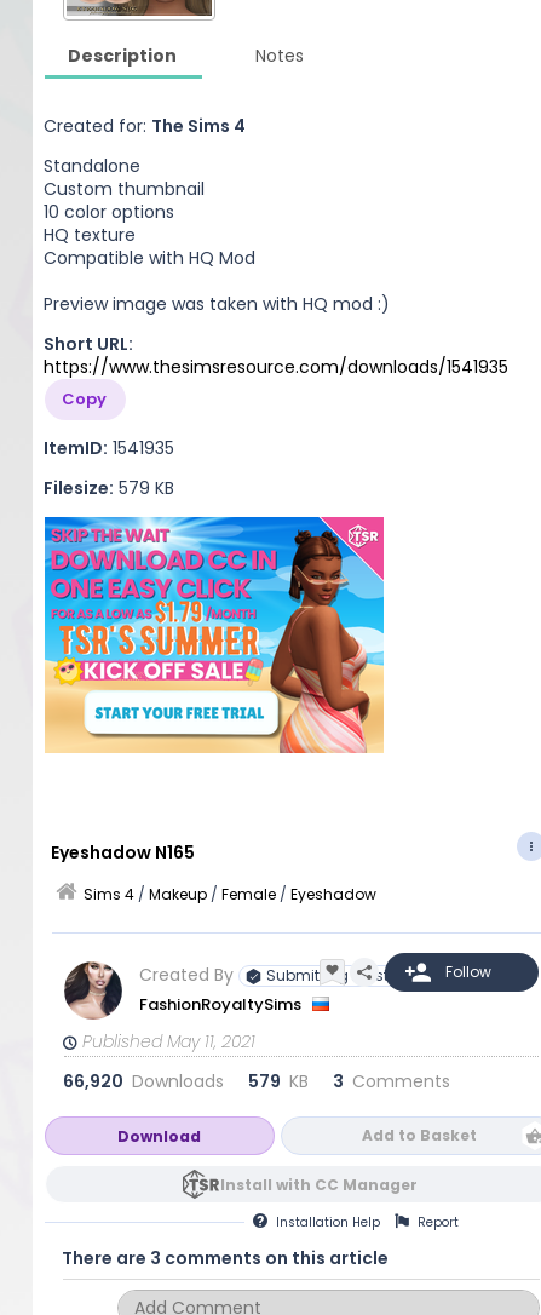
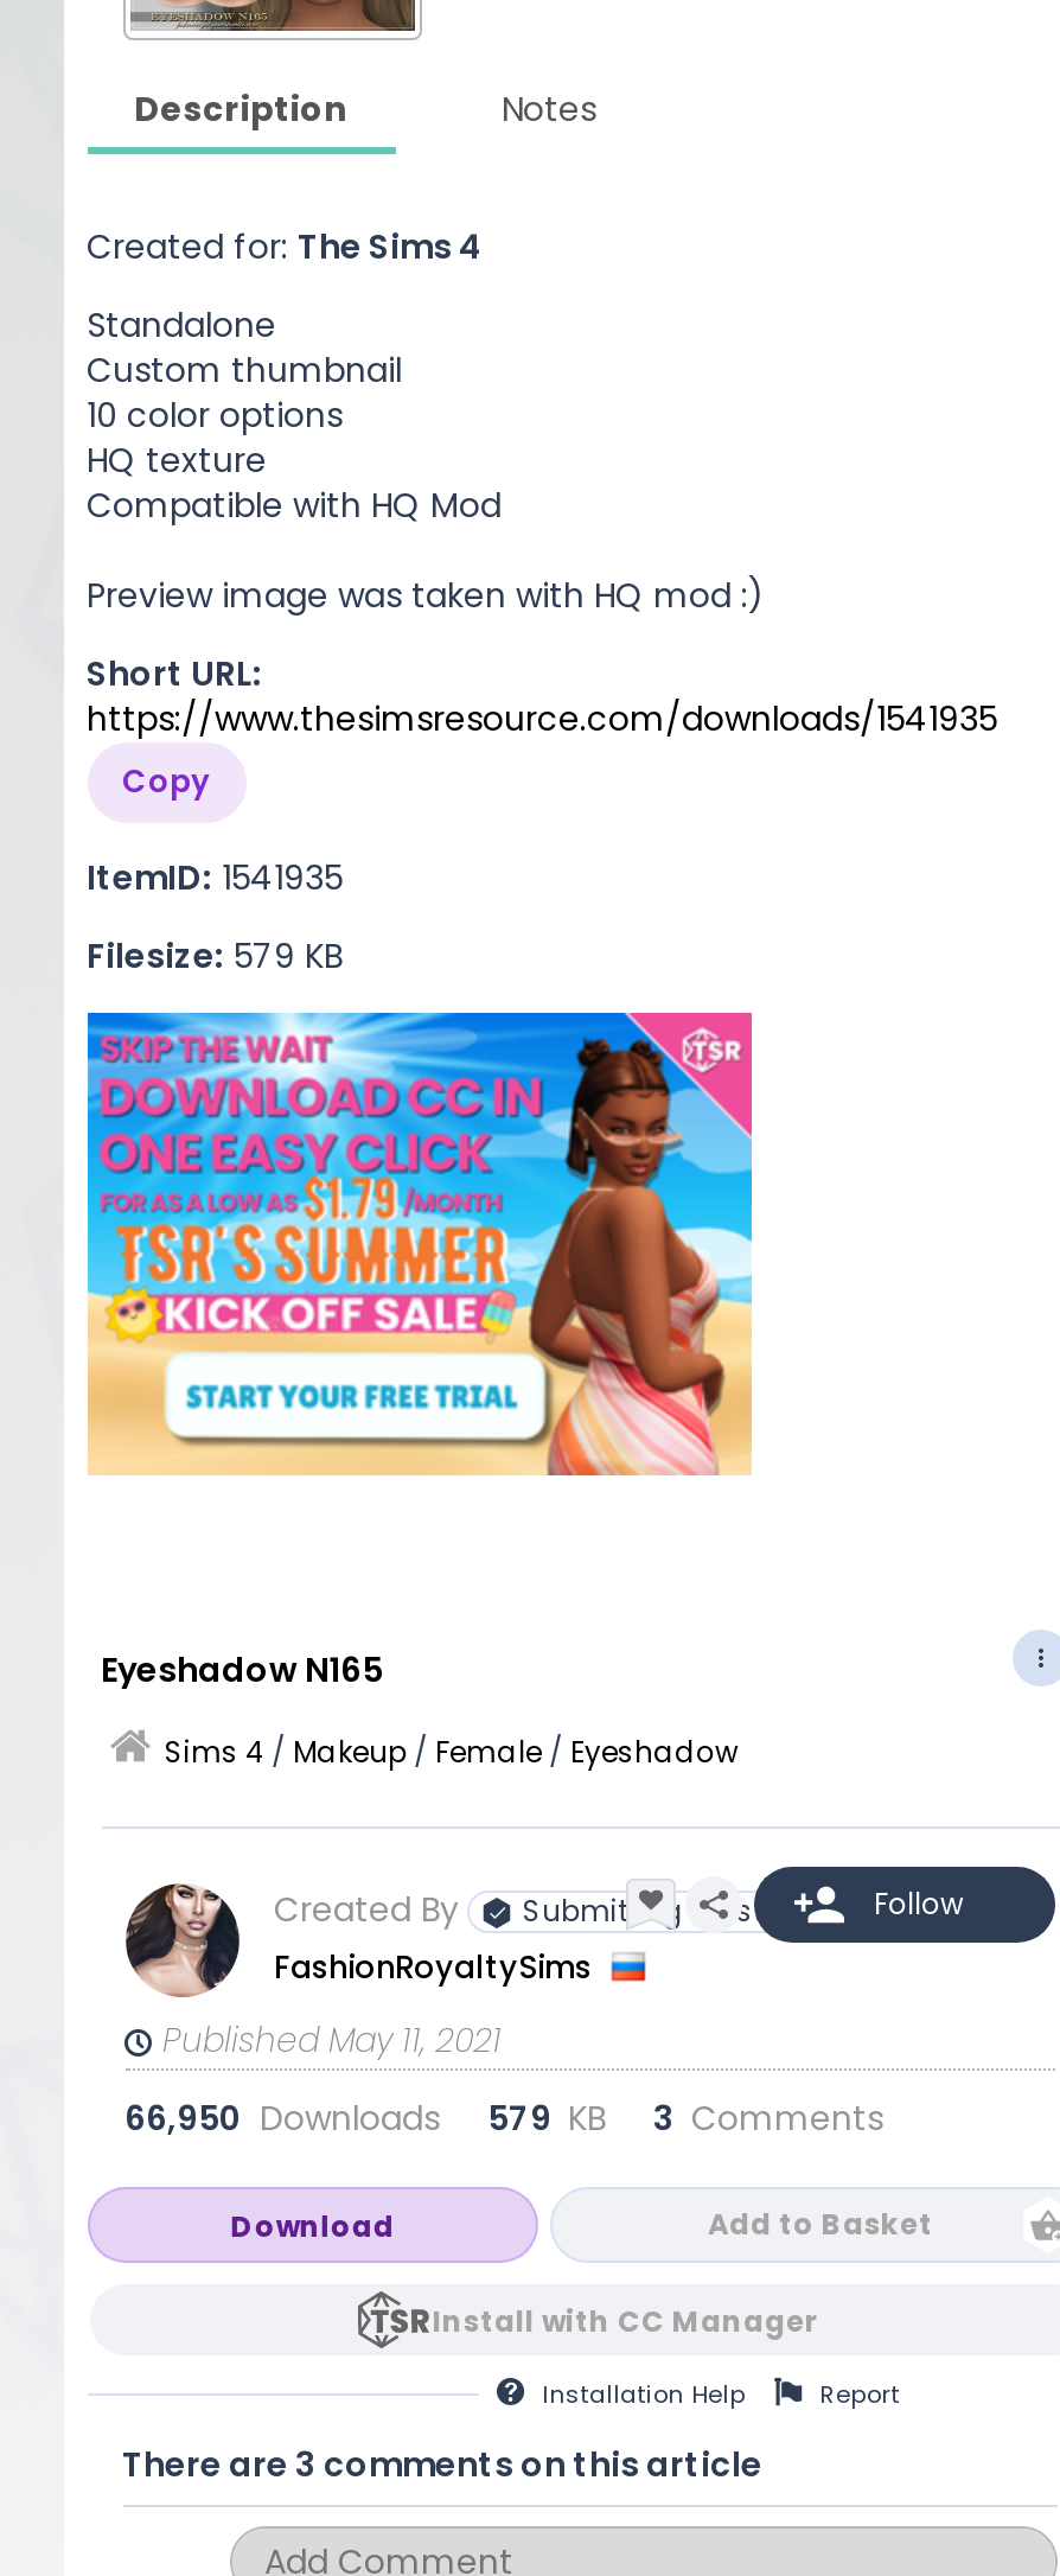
[64,1069,451,1093] 66,920 Downloads 579 KB 3 Comments -> [124,2094,883,2141] 66,950 Downloads 579 KB 3 Comments

